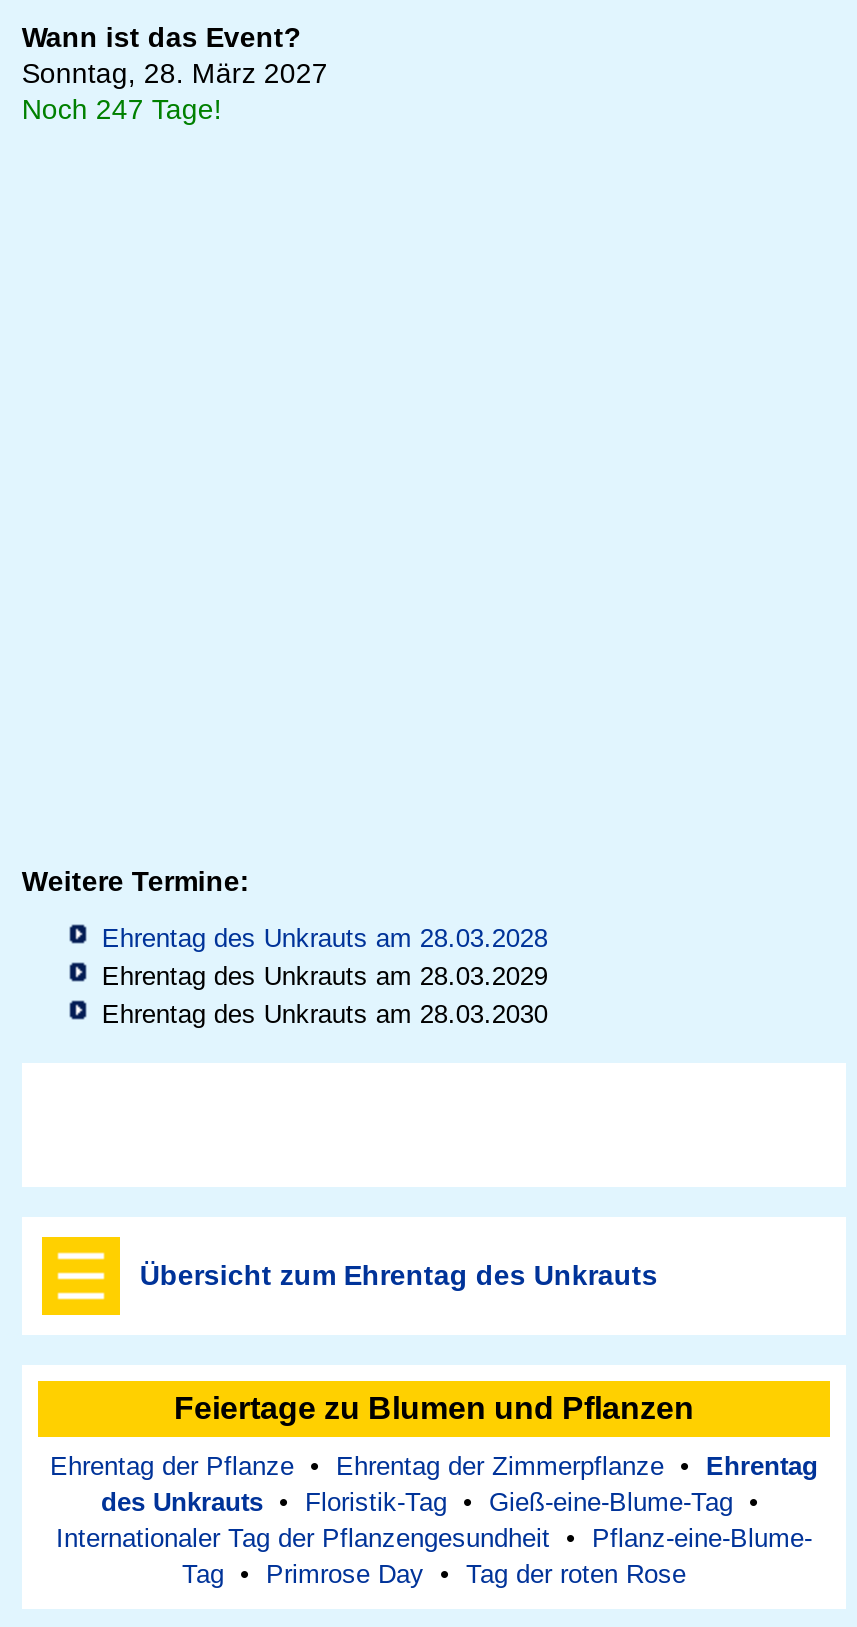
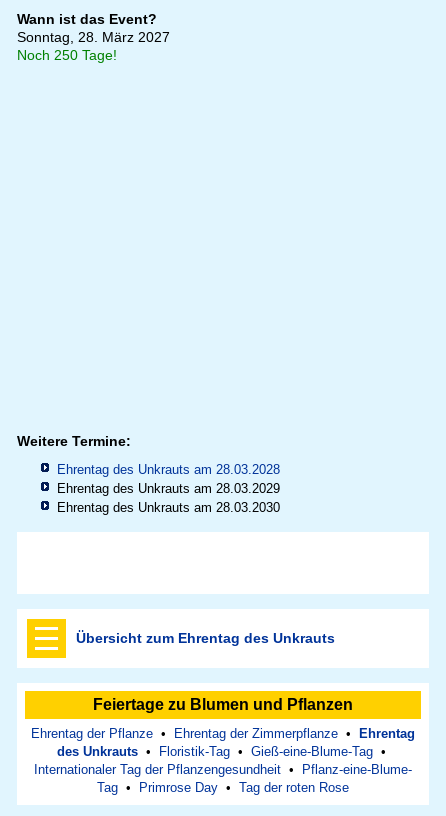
[22,94,222,126] Noch 247 Tage! -> [17,47,117,63] Noch 250 Tage!

